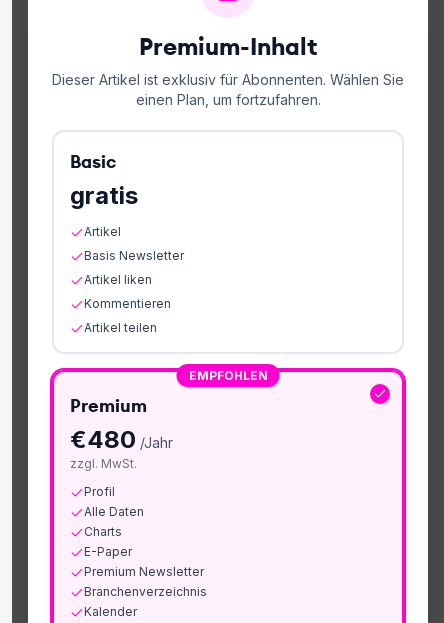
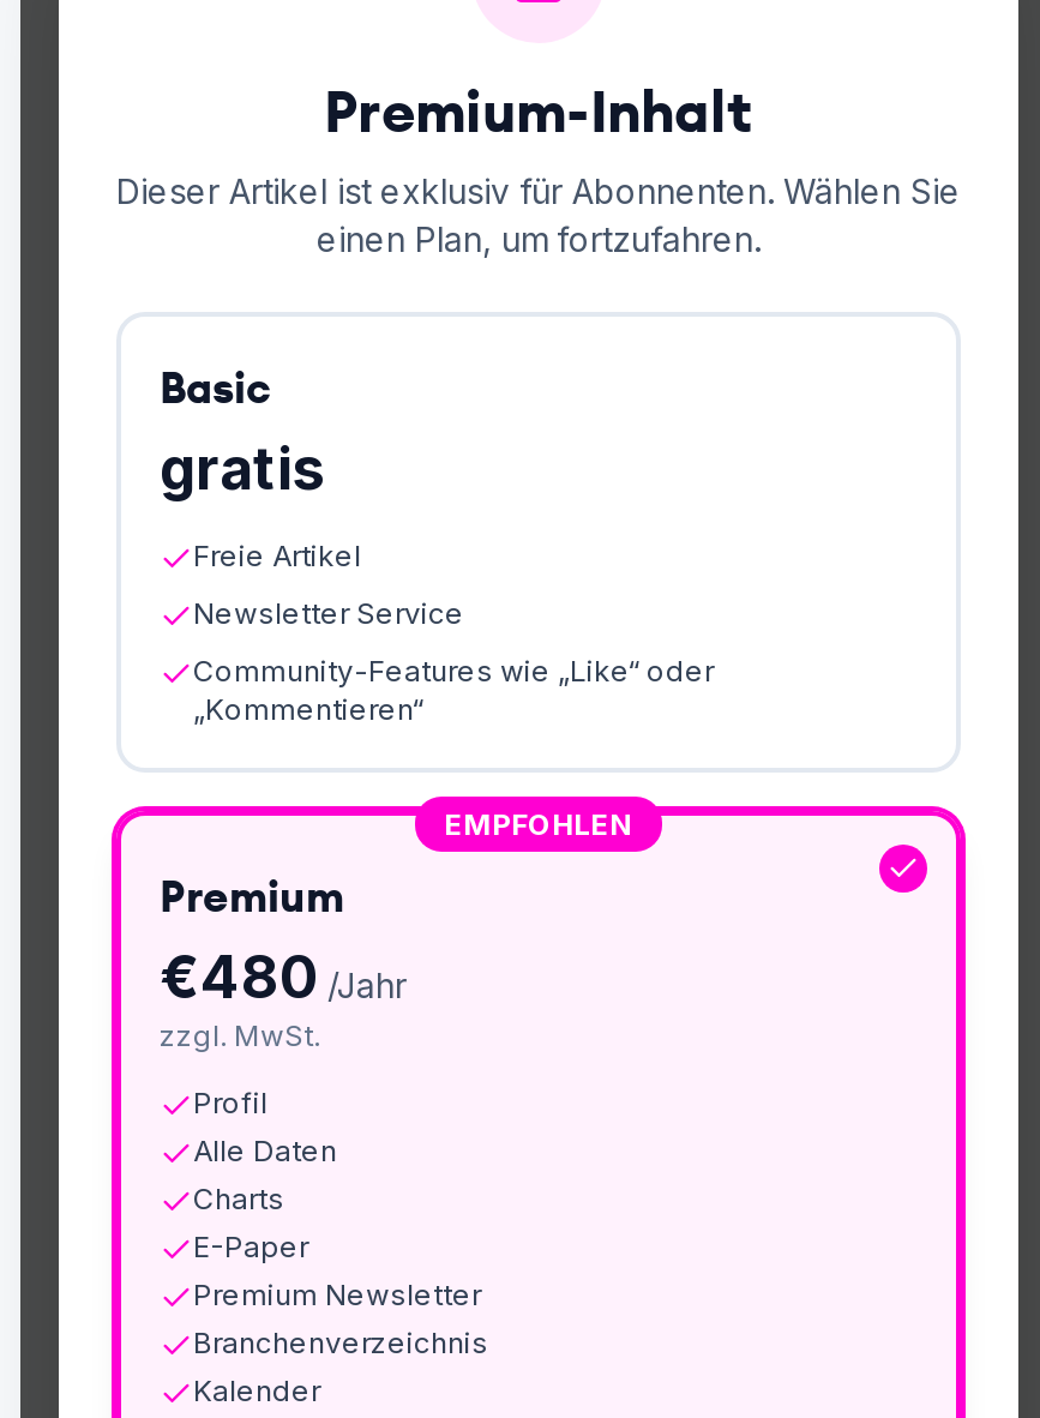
[84,224,184,335] Artikel | Basis Newsletter | Artikel liken | Kommentieren | Artikel teilen -> [193,536,714,726] Freie Artikel | Newsletter Service | Community-Features wie „Like“ oder | „Kommentieren“

